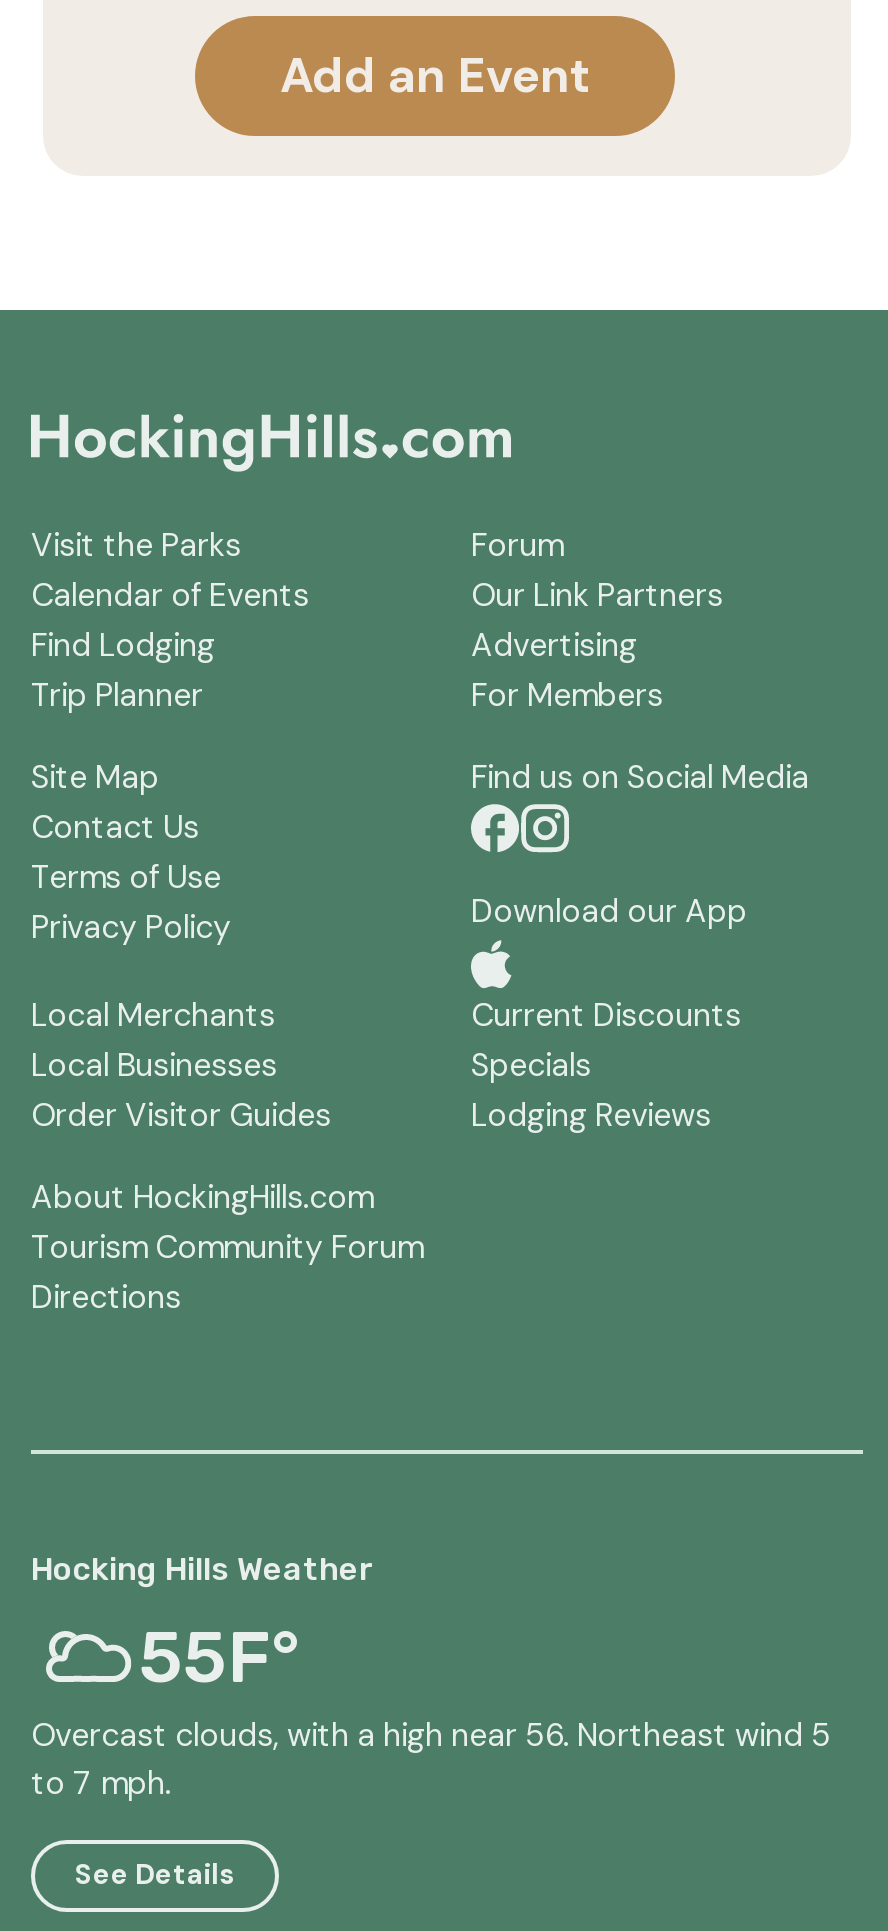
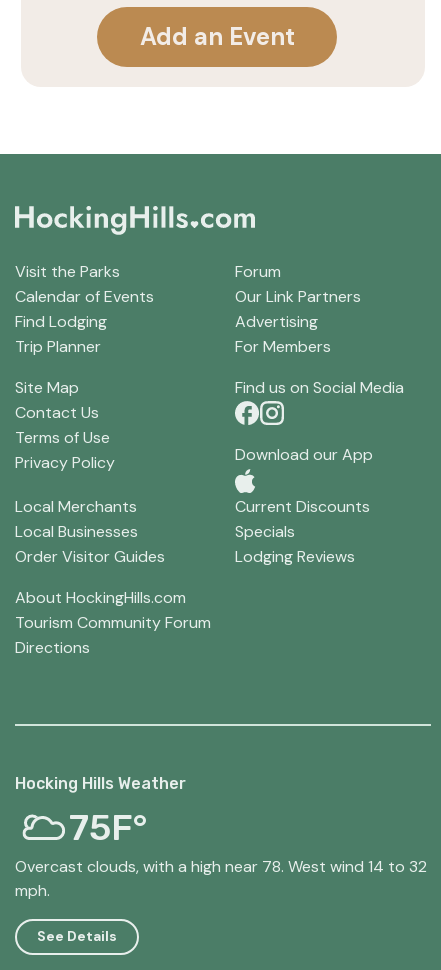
[31,1613,831,1803] 55F° | Overcast clouds, with a high near 56. Northeast wind 5 | to 7 mph. -> [15,806,427,901] 75F° | Overcast clouds, with a high near 78. West wind 14 to 32 | mph.

